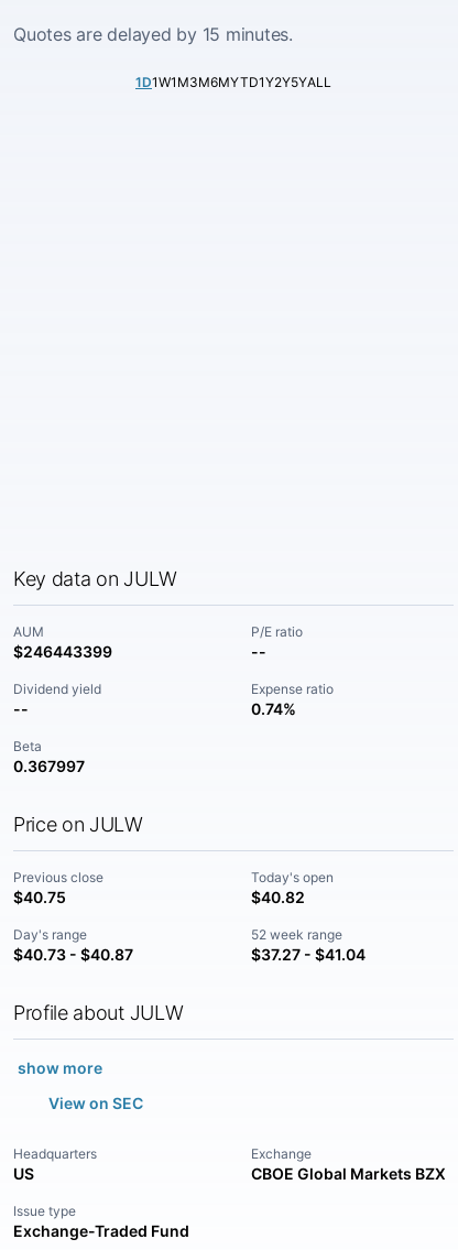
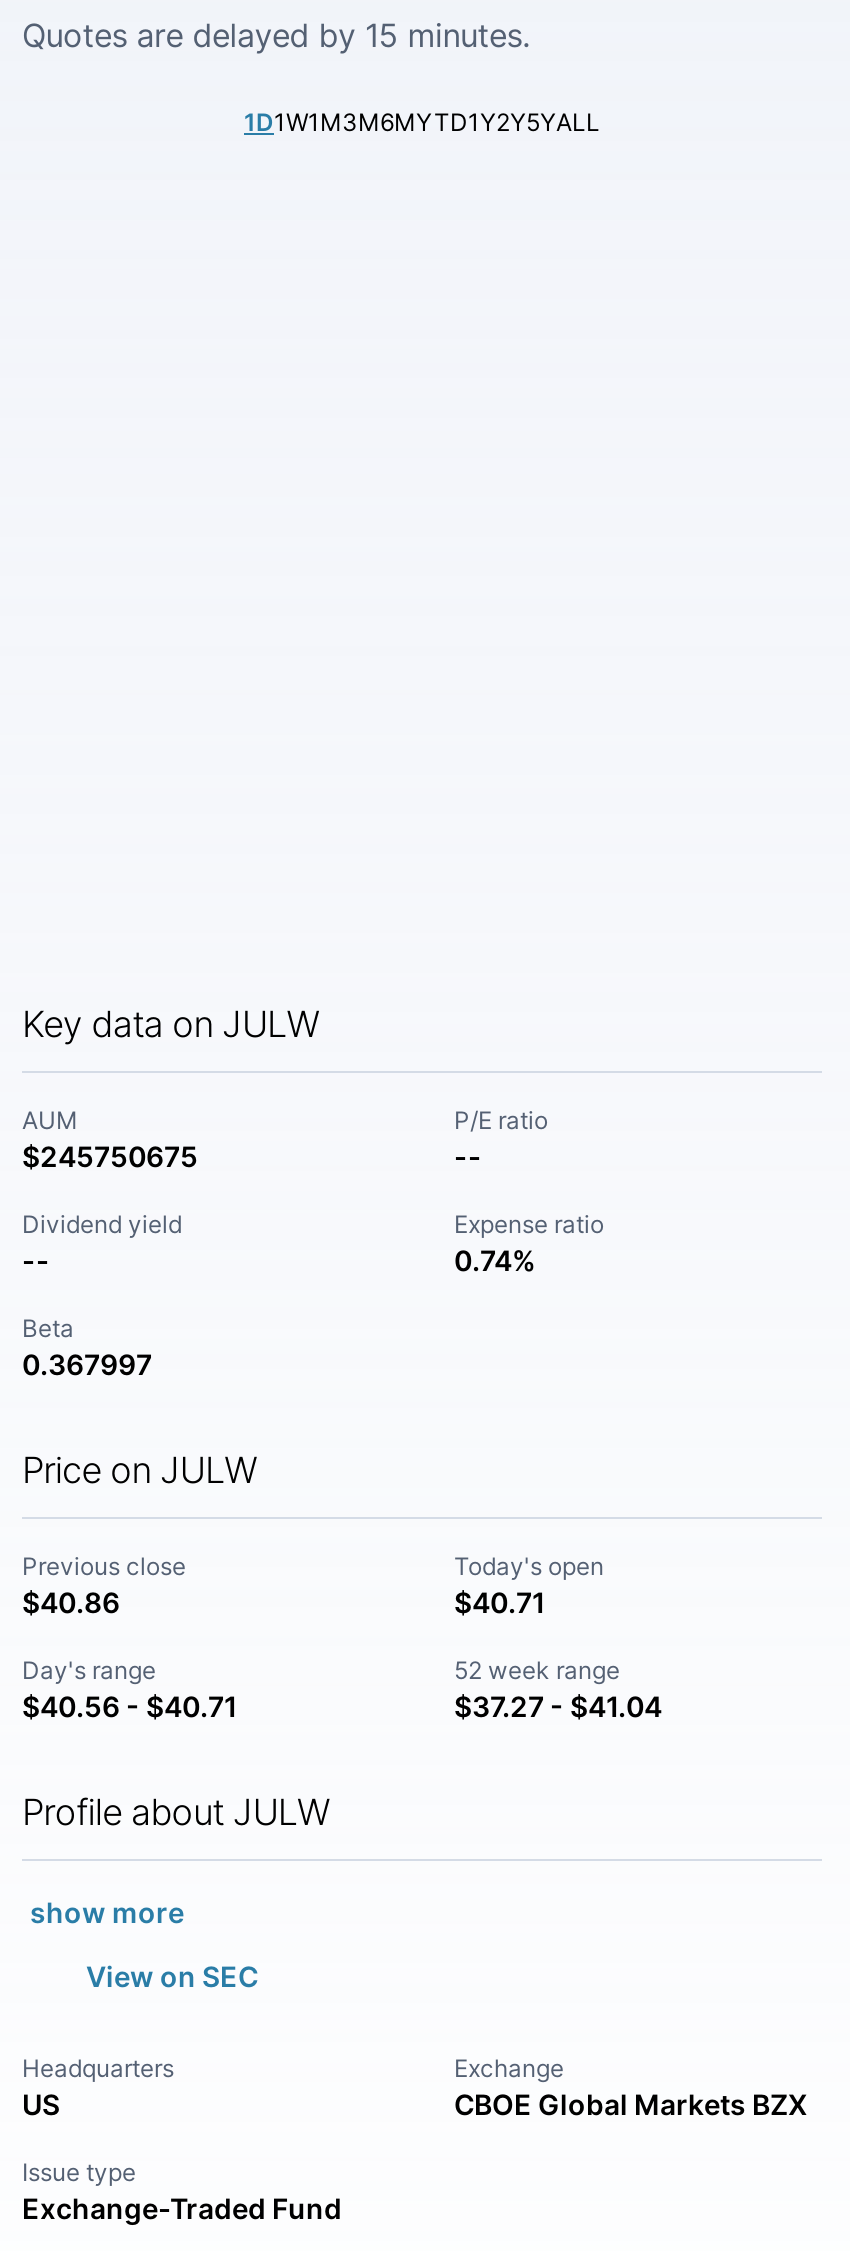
[13,642,112,661] $246443399 -> [22,1139,198,1173] $245750675
[13,888,66,906] $40.75 -> [22,1585,120,1619] $40.86
[251,888,305,906] $40.82 -> [454,1585,546,1619] $40.71
[13,945,133,964] $40.73 - $40.87 -> [22,1689,238,1723] $40.56 - $40.71

